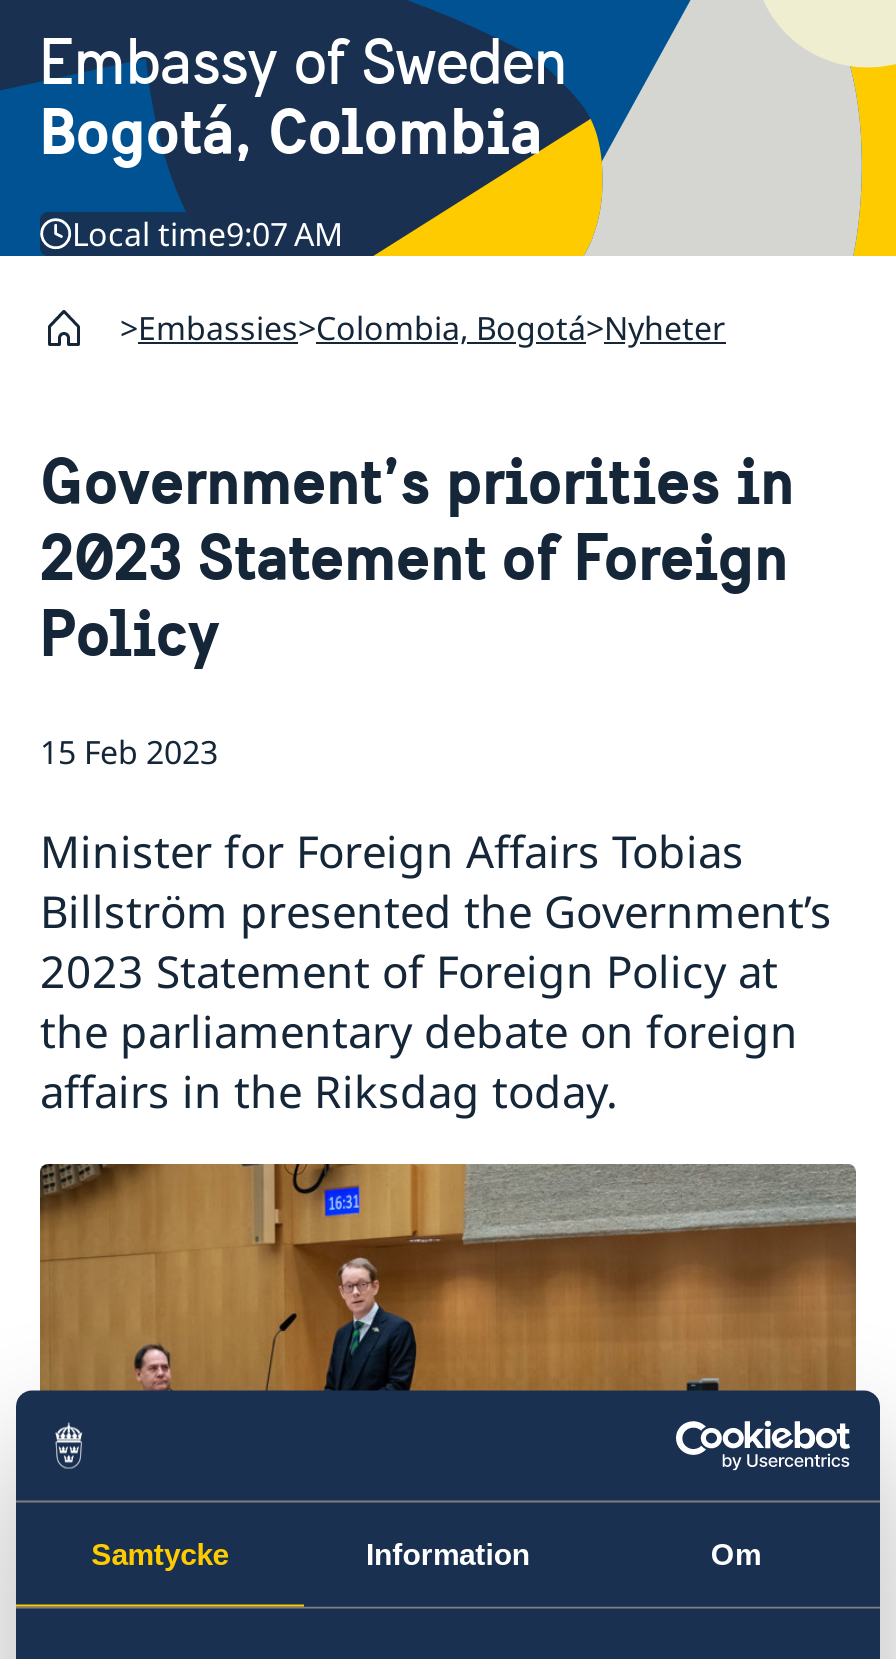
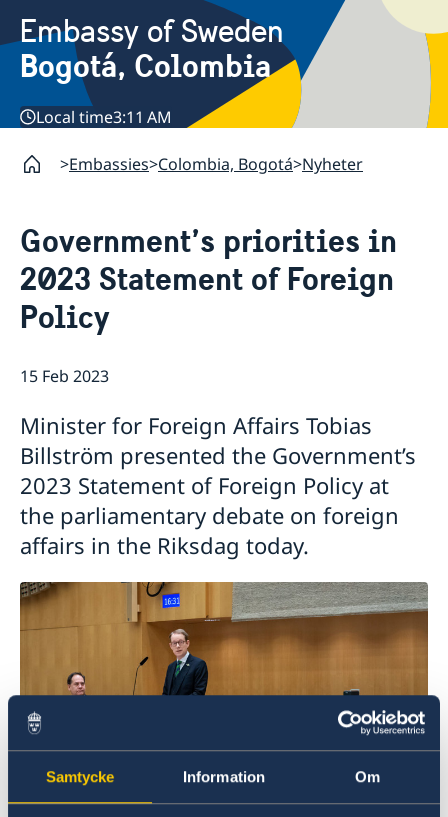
[72,213,344,257] Local time9:07 AM -> [36,106,172,128] Local time3:11 AM

